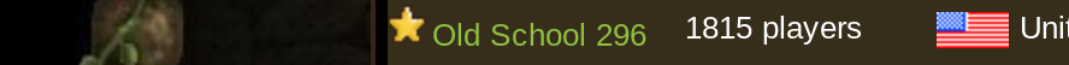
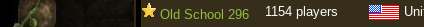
[432,10,863,53] Old School 296 1815 players -> [159,4,337,22] Old School 296 1154 players

